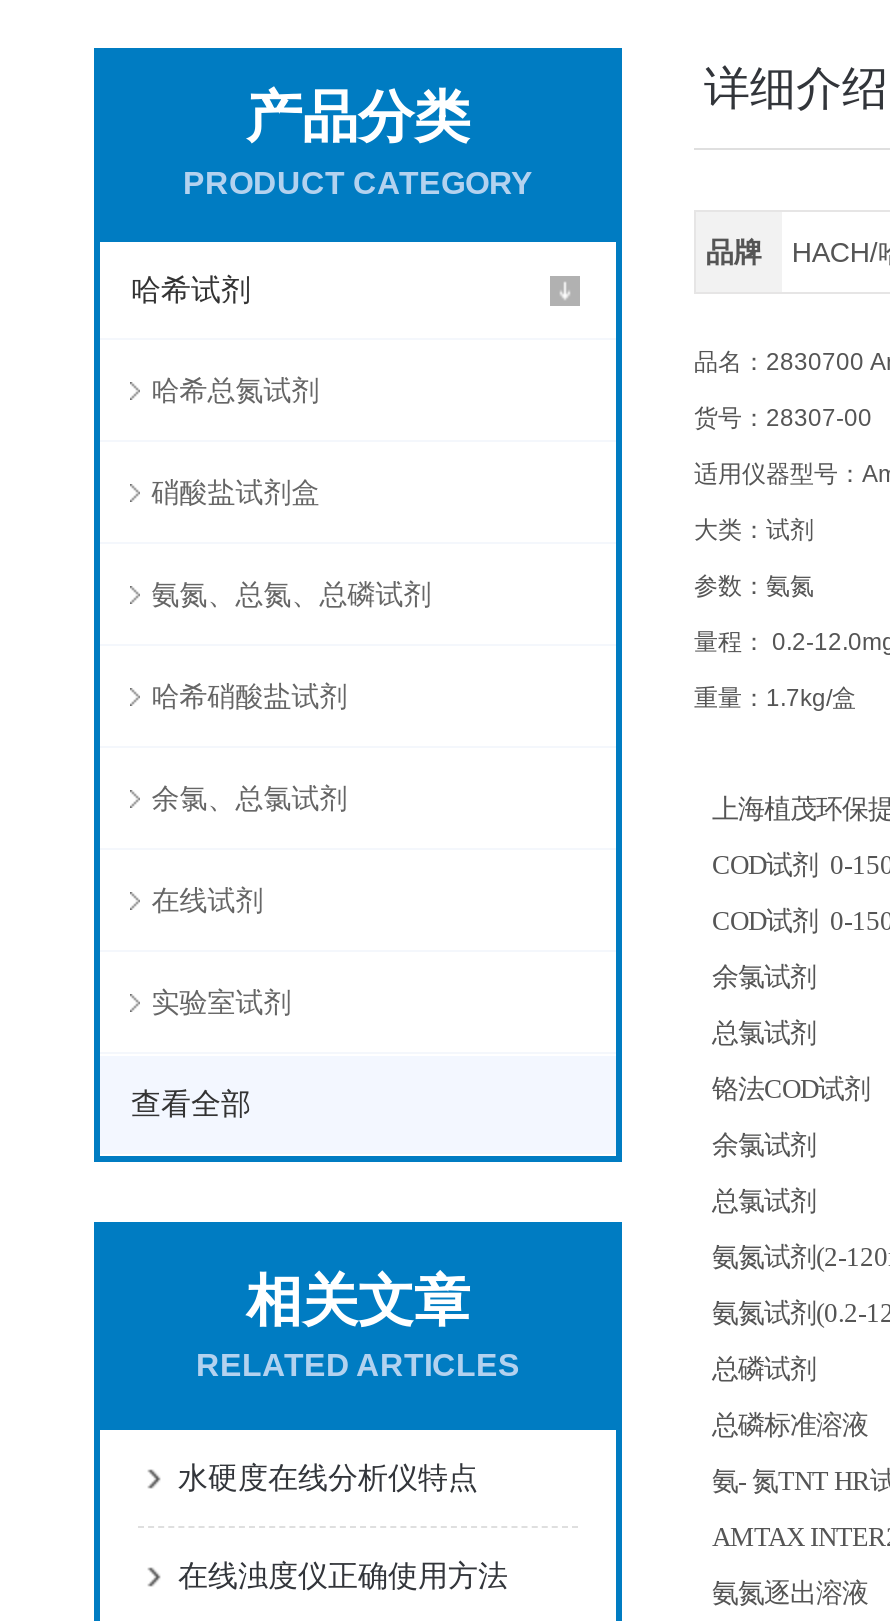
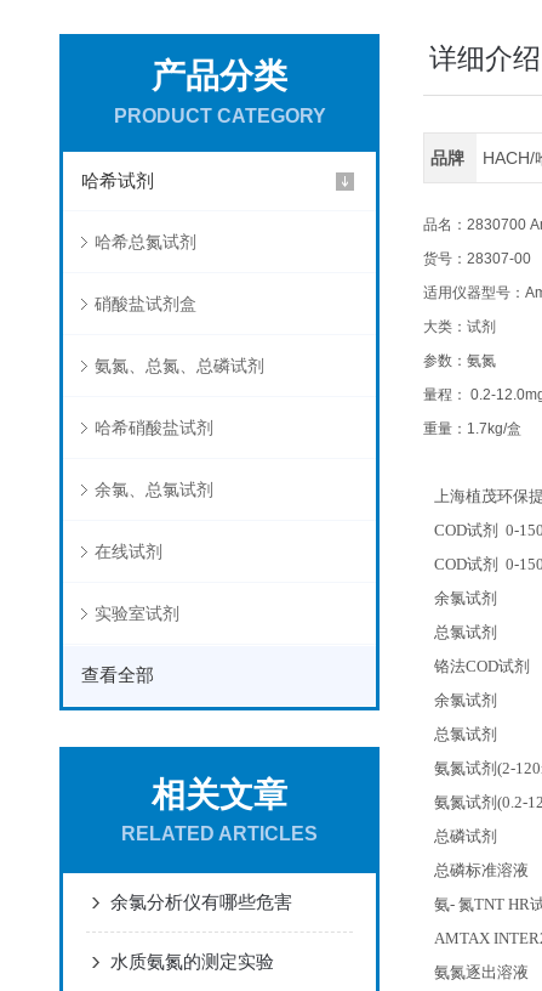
[178,1460,478,1494] 水硬度在线分析仪特点 -> [110,891,292,912] 余氯分析仪有哪些危害
[178,1558,508,1592] 在线浊度仪正确使用方法 -> [110,951,274,972] 水质氨氮的测定实验

